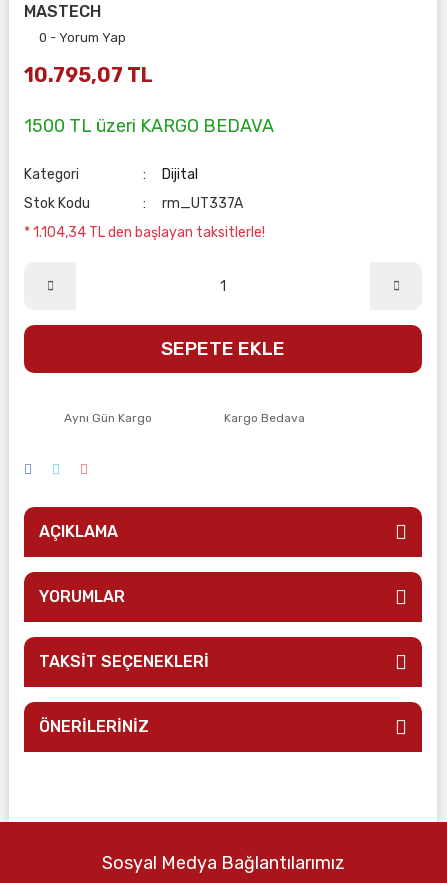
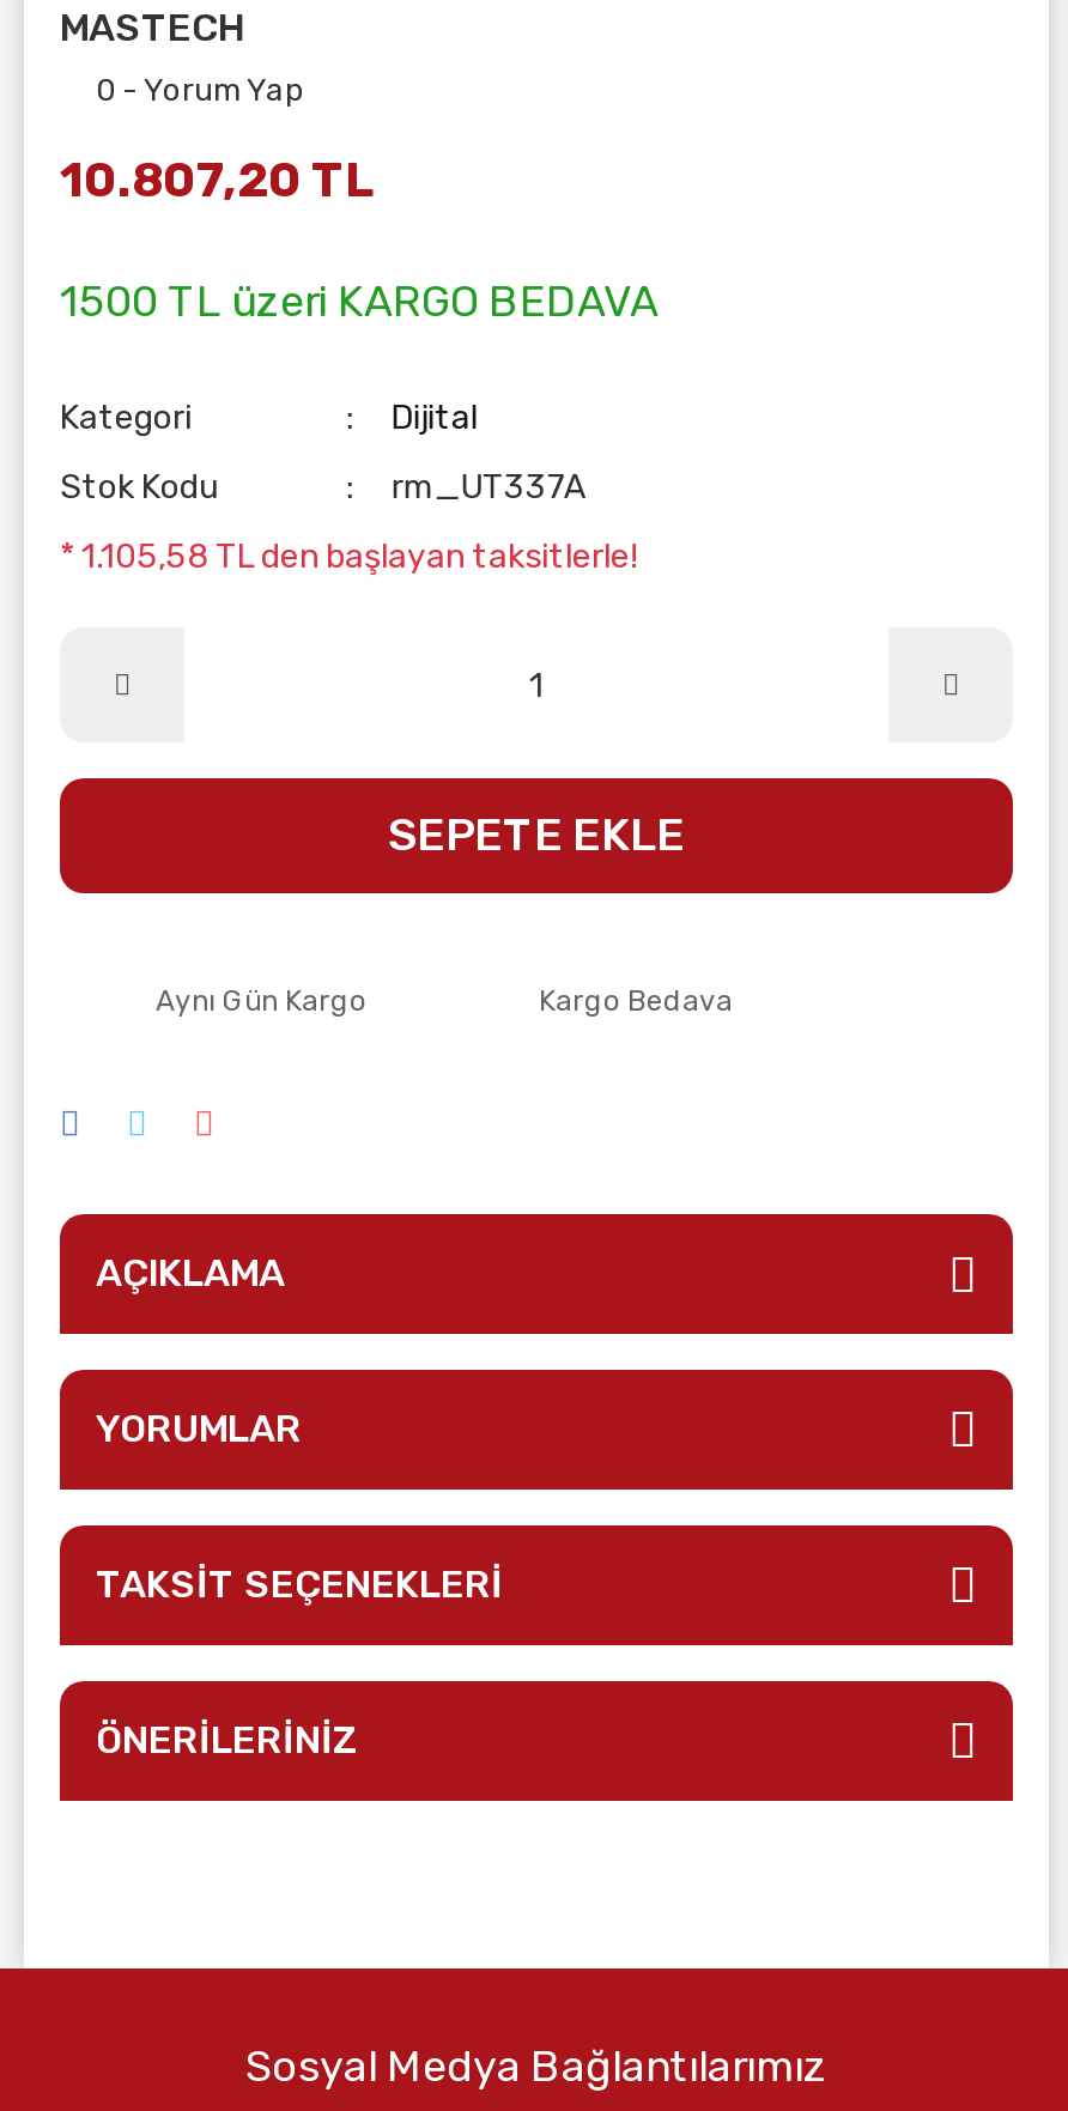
[24,63,153,87] 10.795,07 TL -> [60,151,374,208] 10.807,20 TL
[24,224,265,241] * 1.104,34 TL den başlayan taksitlerle! -> [60,536,637,577] * 1.105,58 TL den başlayan taksitlerle!

